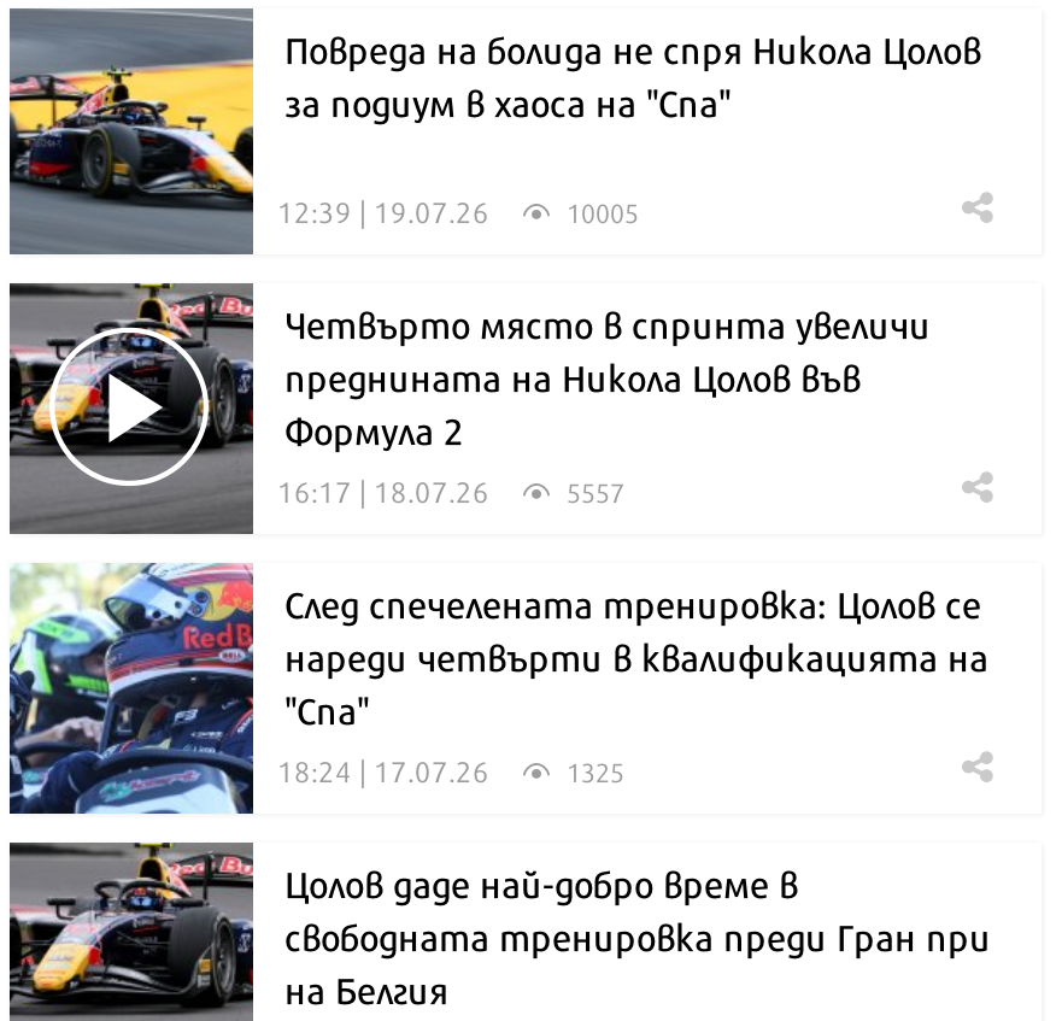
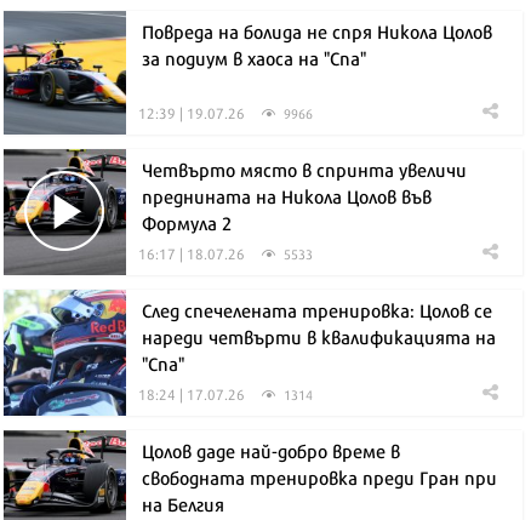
[567,191,639,229] 10005 -> [284,103,313,122] 9966
[567,470,624,509] 5557 -> [284,243,313,263] 5533
[567,750,624,789] 1325 -> [284,384,313,403] 1314

